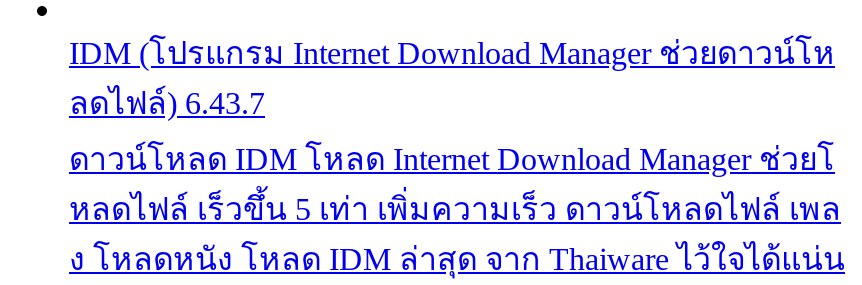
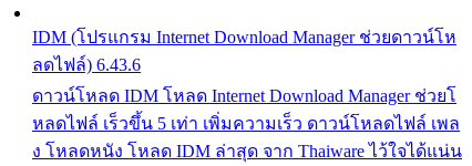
[69,86,265,120] ลดไฟล์) 6.43.7 -> [32,55,141,74] ลดไฟล์) 6.43.6

